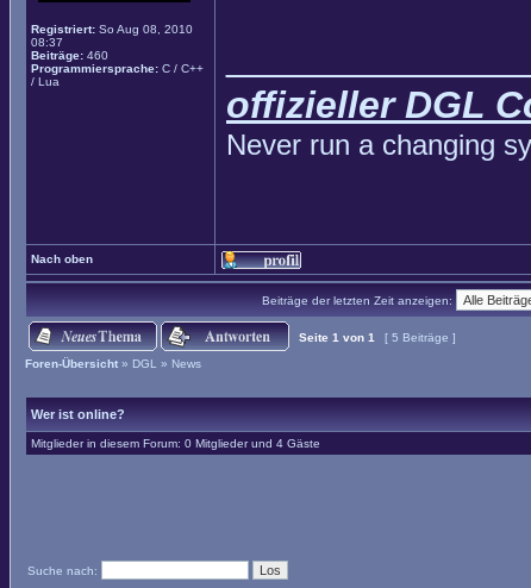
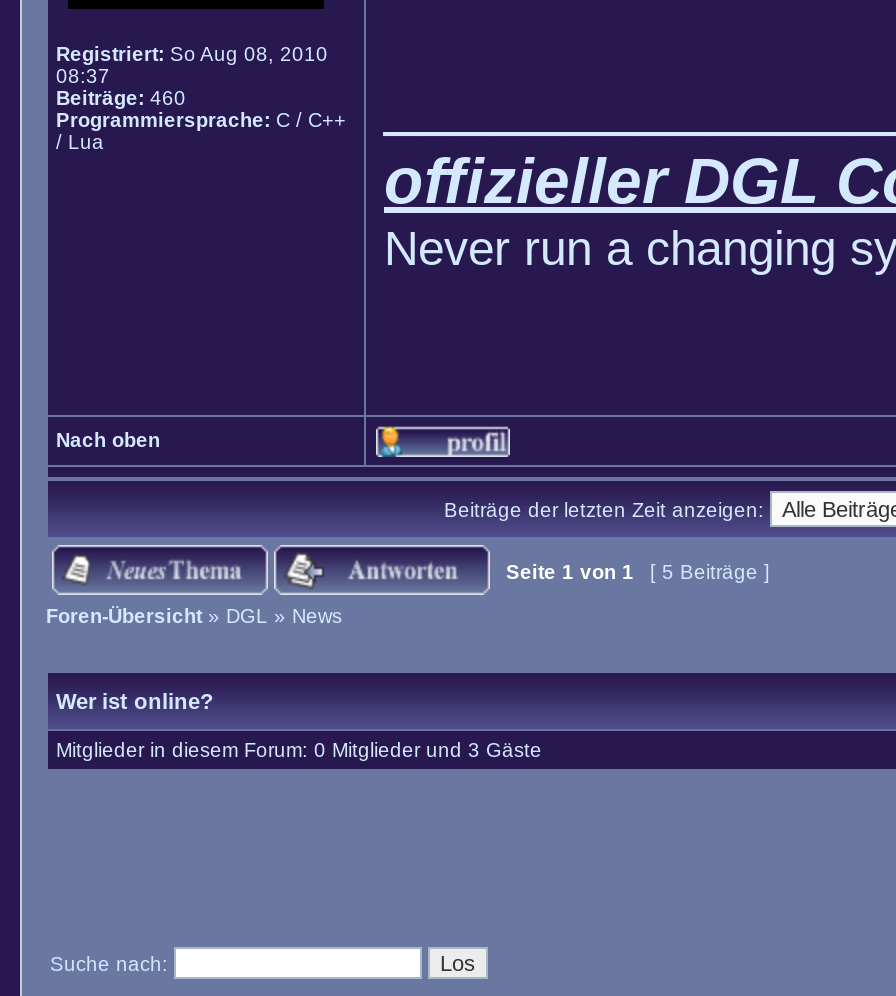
[31,437,320,450] Mitglieder in diesem Forum: 0 Mitglieder und 4 Gäste -> [56,739,542,761] Mitglieder in diesem Forum: 0 Mitglieder und 3 Gäste

